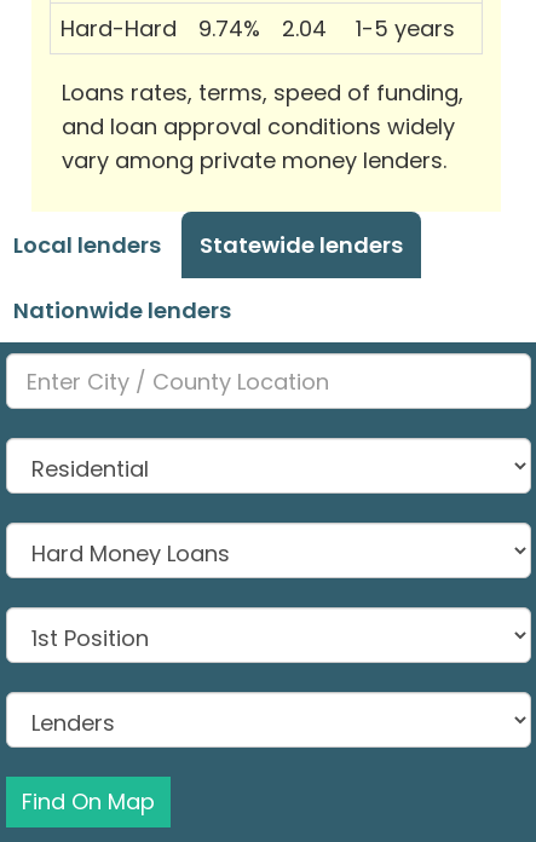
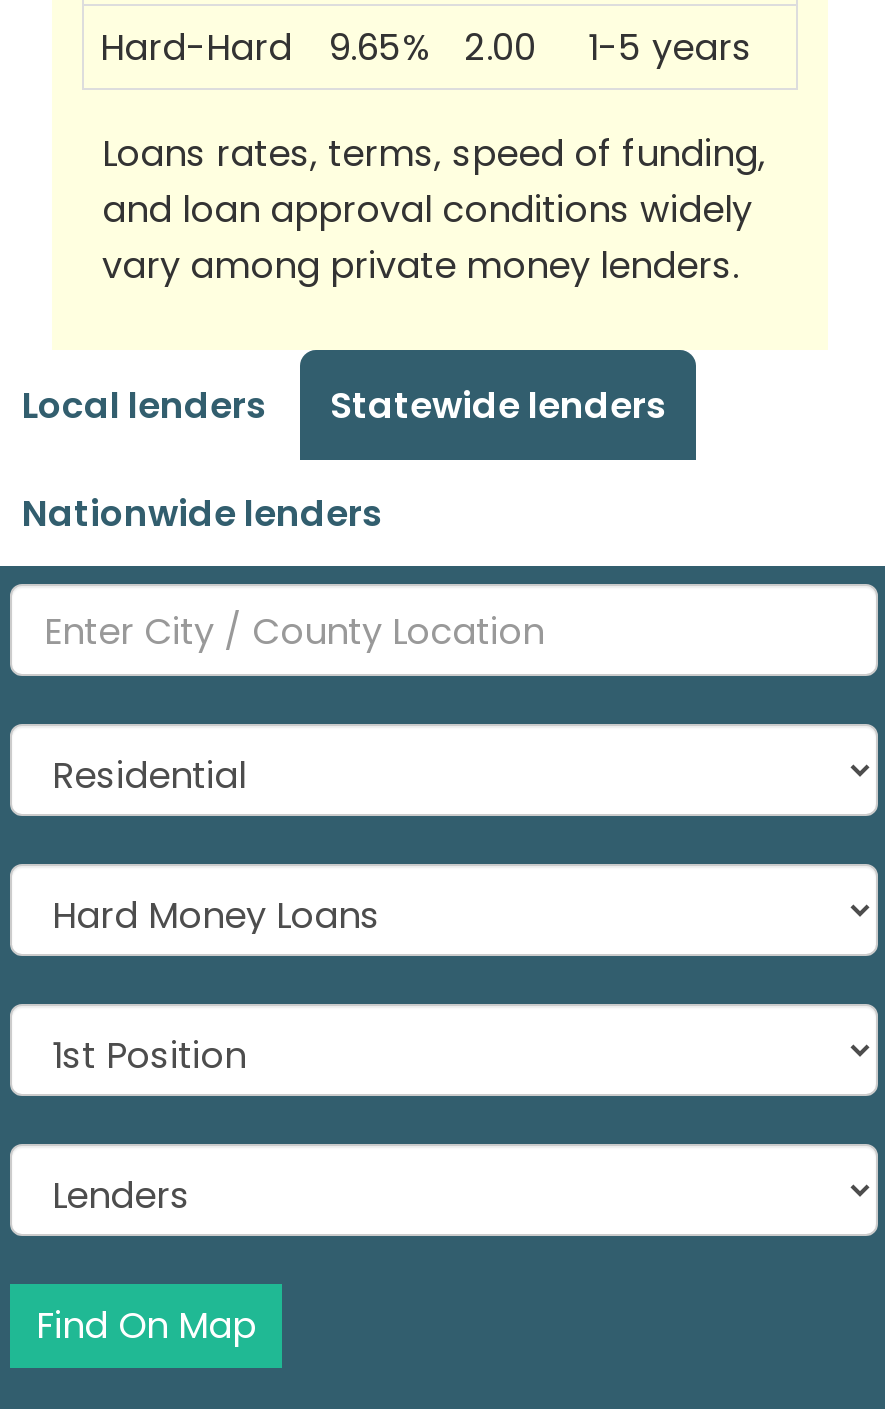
[198,14,260,44] 9.74% -> [328,23,430,73] 9.65%
[282,14,327,44] 2.04 -> [464,23,536,73] 2.00

